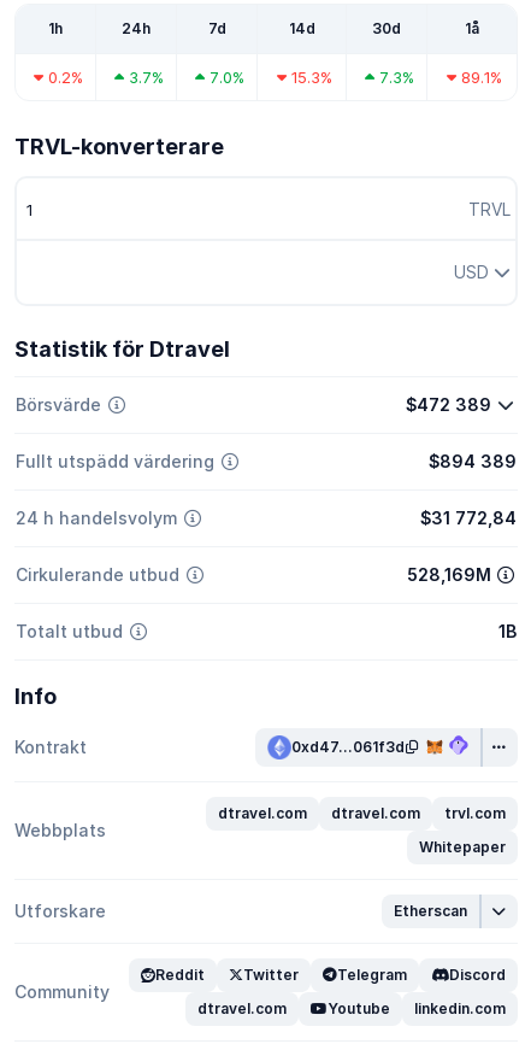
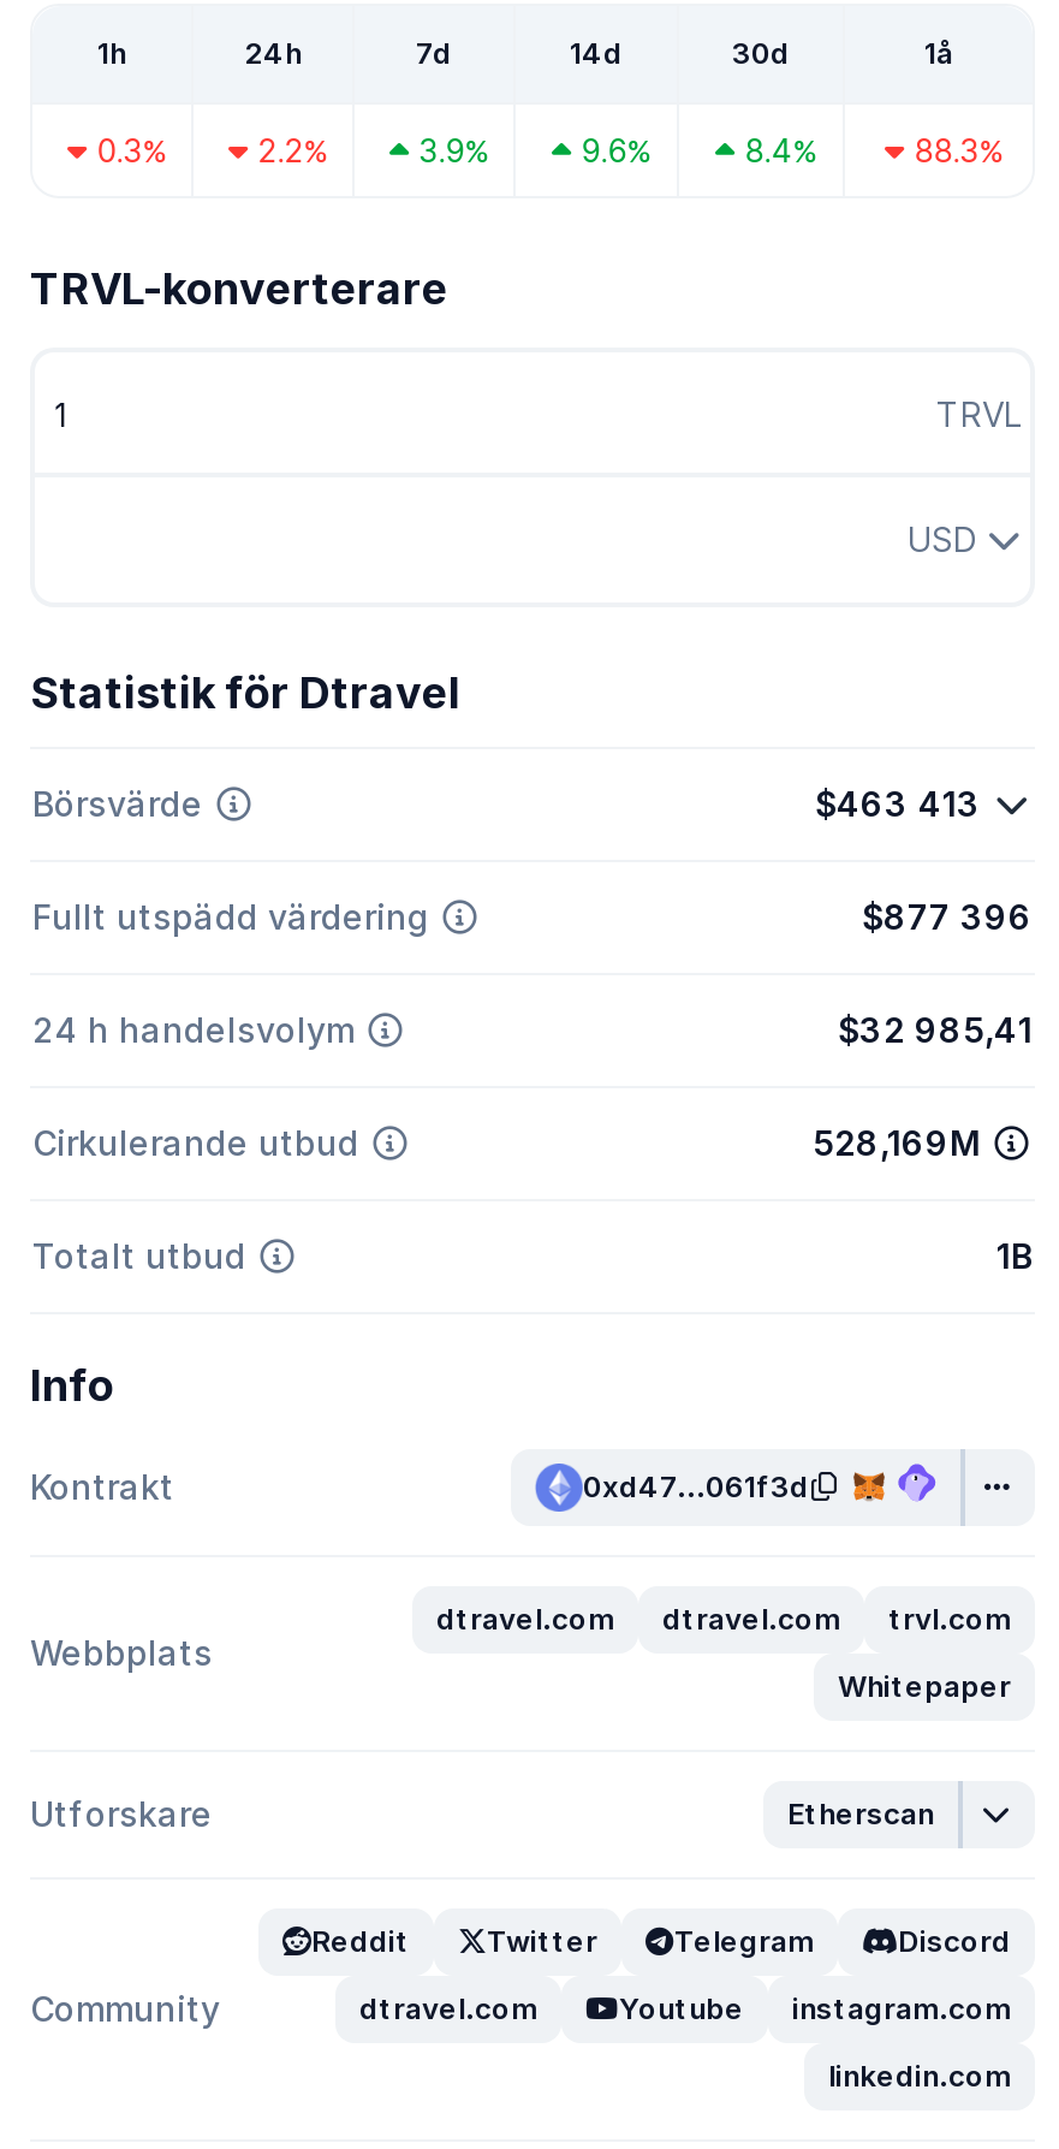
[48,68,83,87] 0.2% -> [96,131,166,170] 0.3%
[128,68,163,87] 3.7% -> [257,131,327,170] 2.2%
[209,68,244,87] 7.0% -> [419,131,488,170] 3.9%
[291,68,332,87] 15.3% -> [581,131,651,170] 9.6%
[379,68,414,87] 7.3% -> [744,131,816,170] 8.4%
[461,68,502,87] 89.1% -> [914,131,1003,170] 88.3%
[405,394,491,415] $472 389 -> [815,783,981,824] $463 413
[429,451,517,471] $894 389 -> [862,896,1033,937] $877 396
[420,508,517,528] $31 772,84 -> [838,1009,1033,1050] $32 985,41
none -> [792,1990,1011,2026] instagram.com

